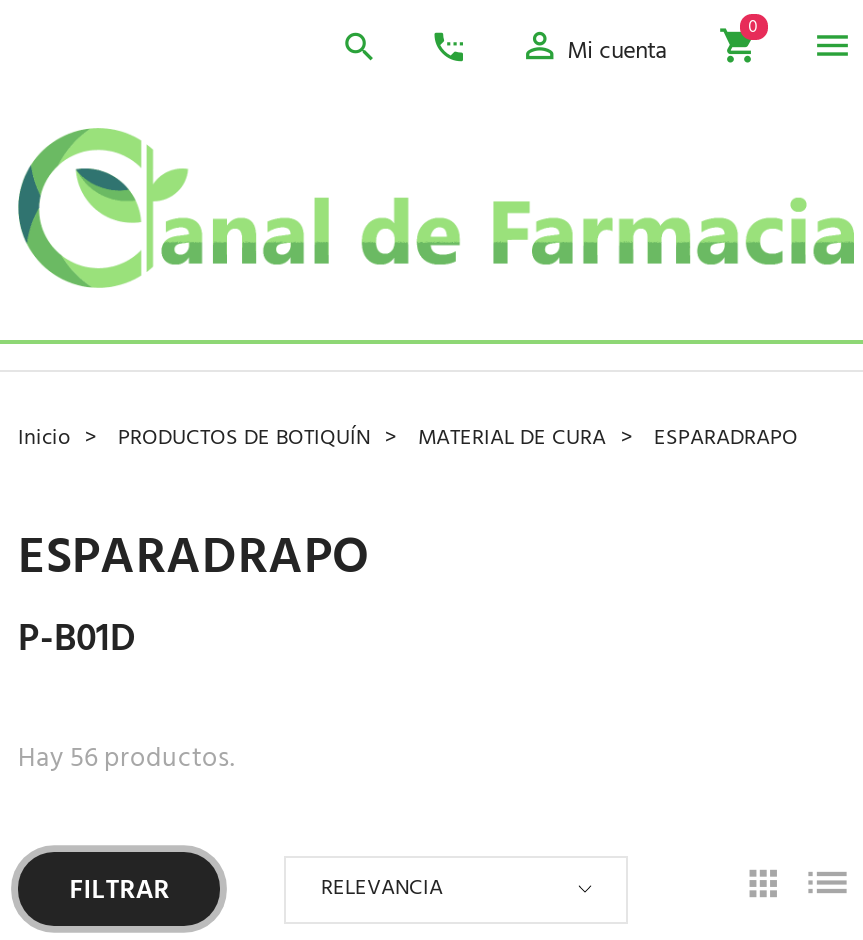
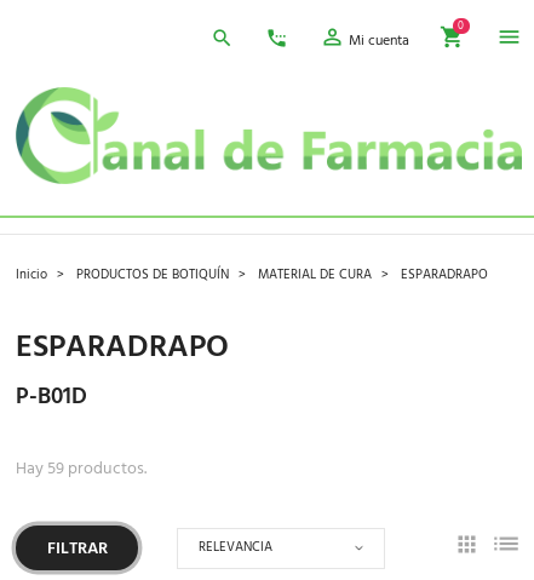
[18,738,234,780] Hay 56 productos. -> [16,456,147,482] Hay 59 productos.

